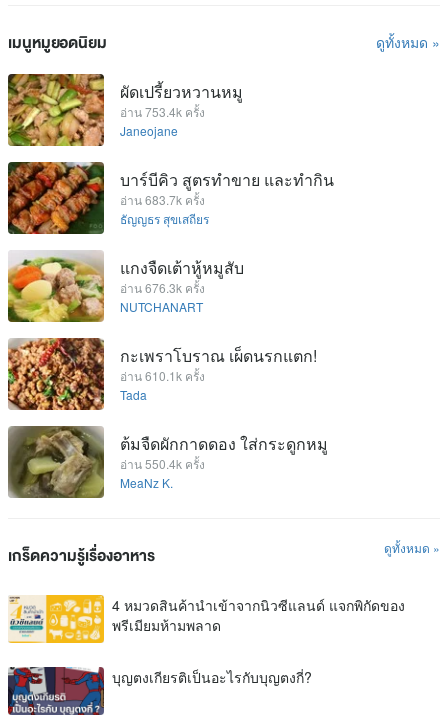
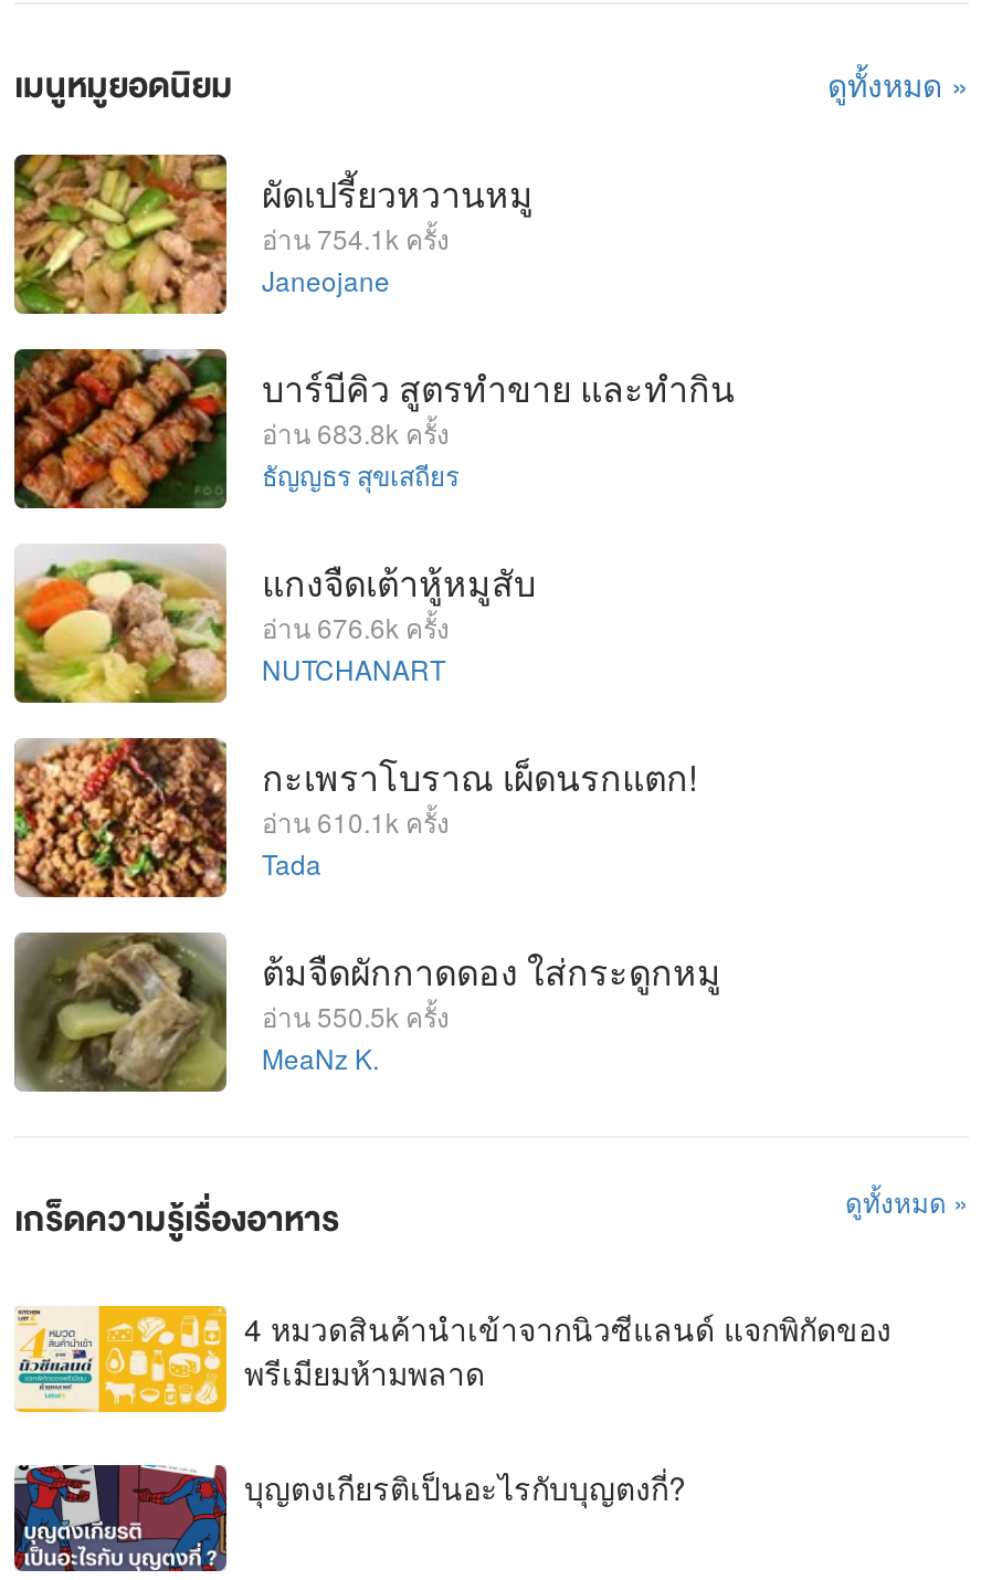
[120,103,205,120] อ่าน 753.4k ครั้ง -> [262,218,450,255] อ่าน 754.1k ครั้ง
[120,191,205,208] อ่าน 683.7k ครั้ง -> [262,412,450,450] อ่าน 683.8k ครั้ง
[120,279,205,296] อ่าน 676.3k ครั้ง -> [262,607,450,644] อ่าน 676.6k ครั้ง
[120,455,205,472] อ่าน 550.4k ครั้ง -> [262,996,450,1033] อ่าน 550.5k ครั้ง

